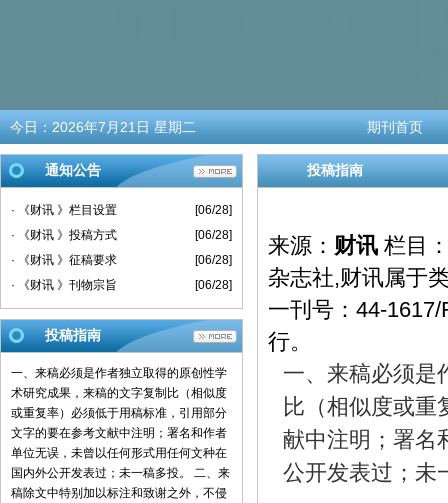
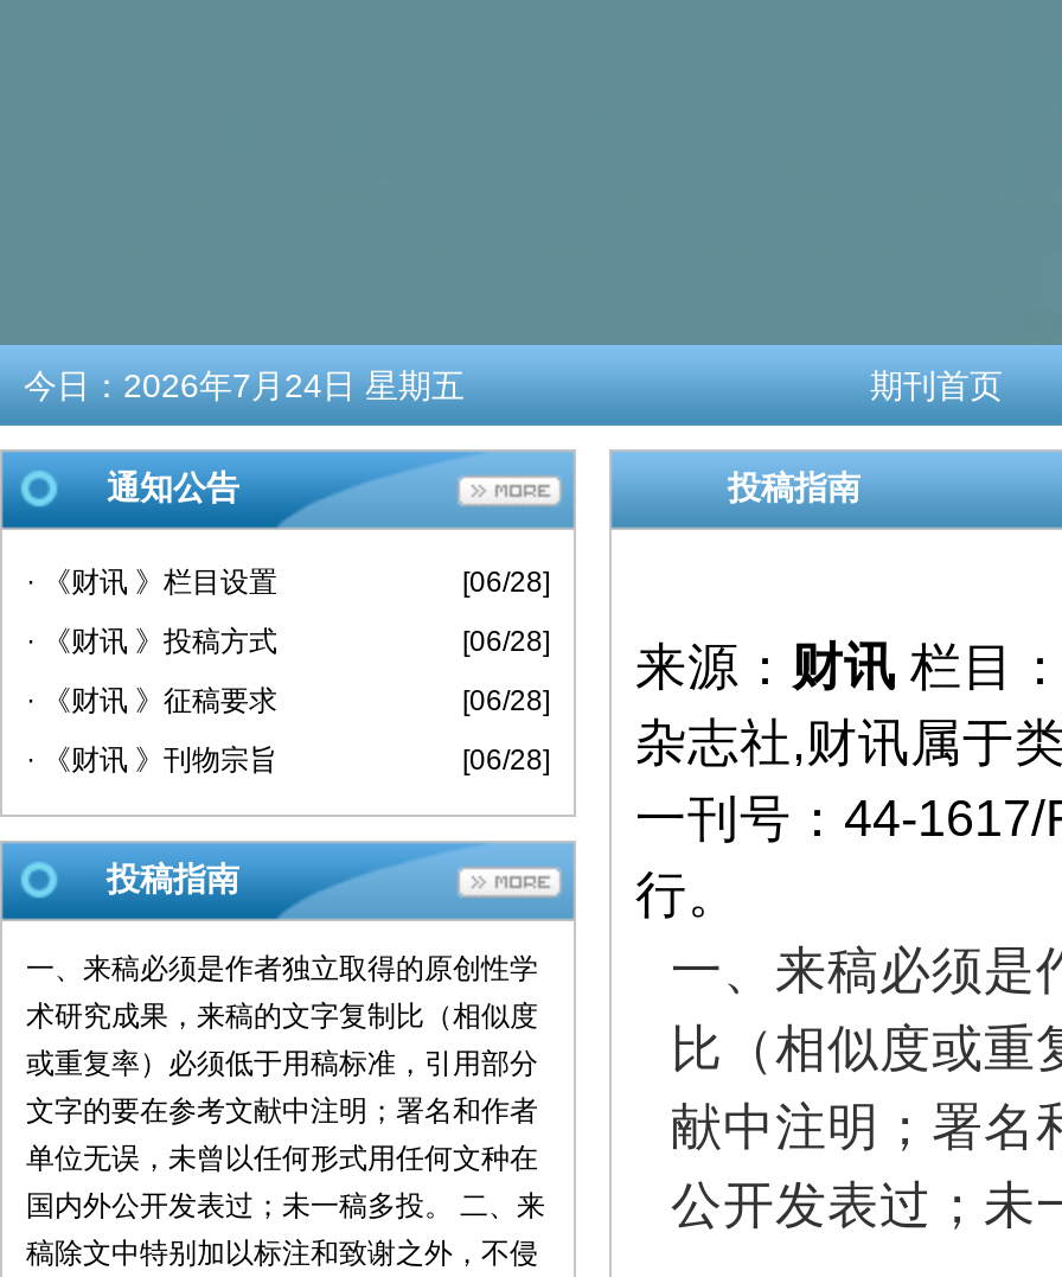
[10,119,196,135] 今日：2026年7月21日 星期二 -> [24,366,465,404] 今日：2026年7月24日 星期五

